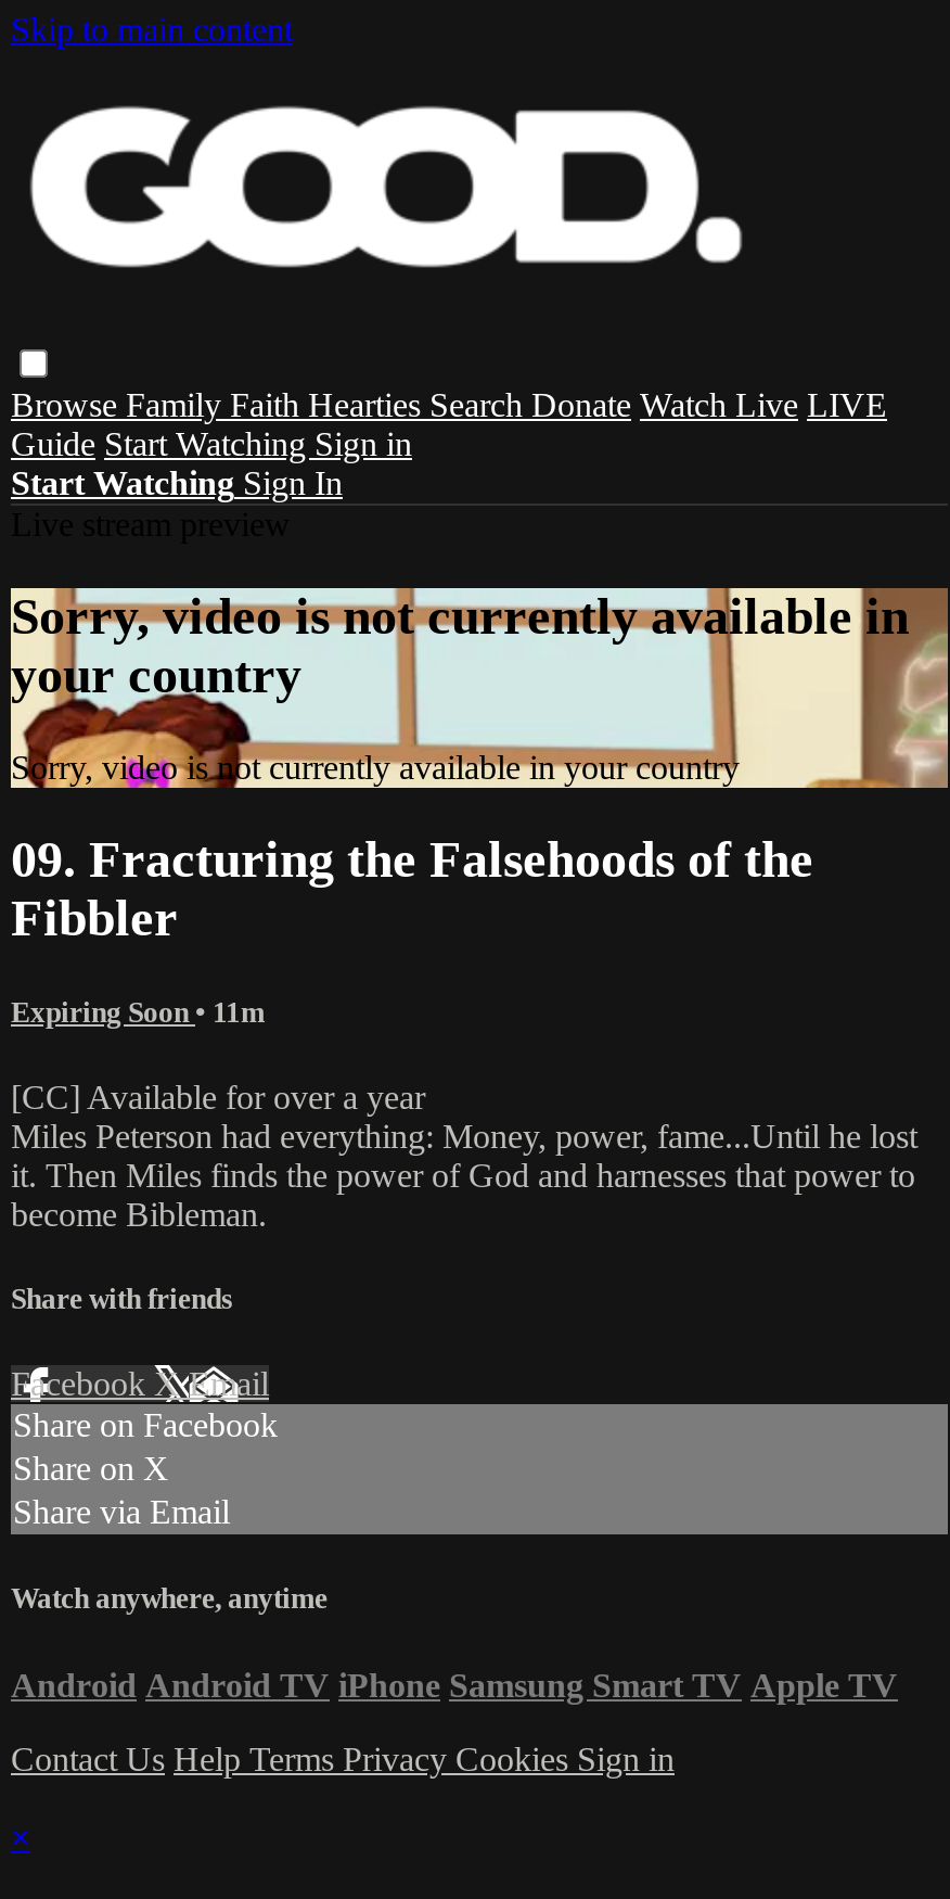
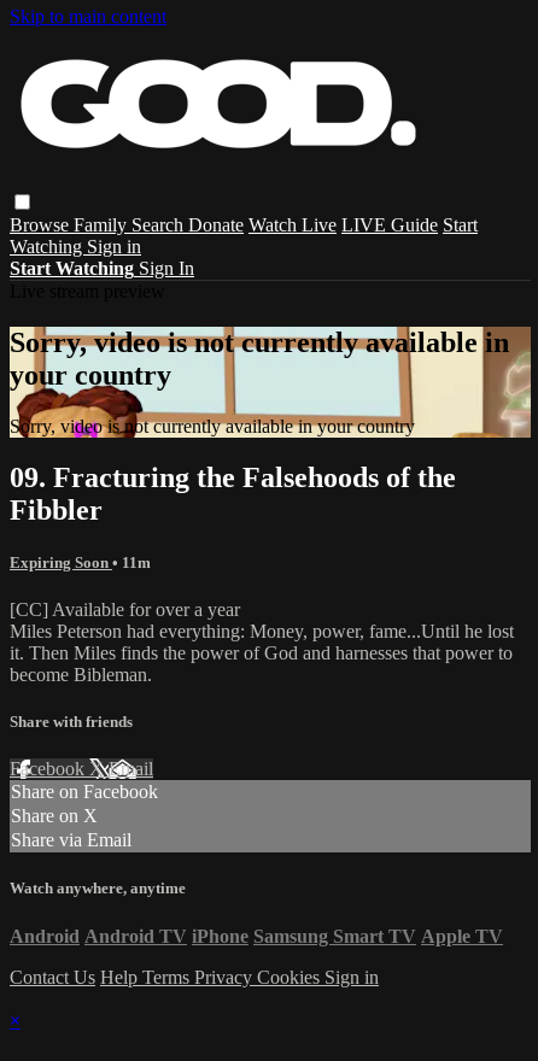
[11,386,887,462] Browse Family Faith Hearties Search Donate Watch Live LIVE | Guide Start Watching Sign in -> [10,214,478,257] Browse Family Search Donate Watch Live LIVE Guide Start | Watching Sign in

